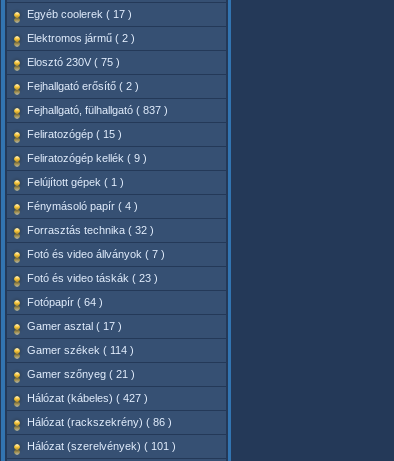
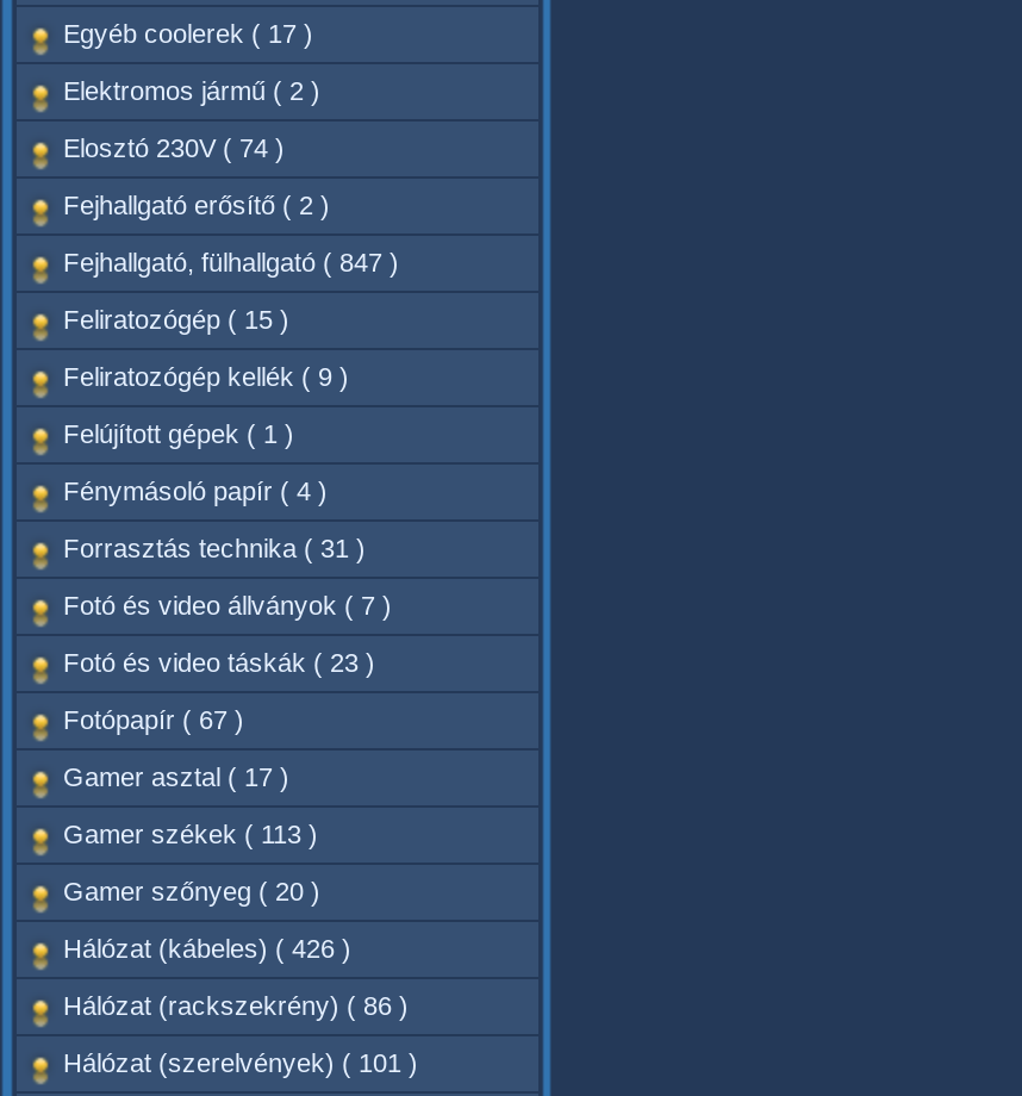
[26,56,119,68] Elosztó 230V ( 75 ) -> [63,133,285,162] Elosztó 230V ( 74 )
[26,104,167,116] Fejhallgató, fülhallgató ( 837 ) -> [63,248,399,276] Fejhallgató, fülhallgató ( 847 )
[26,224,153,236] Forrasztás technika ( 32 ) -> [63,534,366,562] Forrasztás technika ( 31 )
[26,296,102,308] Fotópapír ( 64 ) -> [63,705,244,734] Fotópapír ( 67 )
[26,344,133,356] Gamer székek ( 114 ) -> [63,820,318,848] Gamer székek ( 113 )
[26,368,134,380] Gamer szőnyeg ( 21 ) -> [63,877,320,905] Gamer szőnyeg ( 20 )
[26,392,147,404] Hálózat (kábeles) ( 427 ) -> [63,934,351,963] Hálózat (kábeles) ( 426 )

